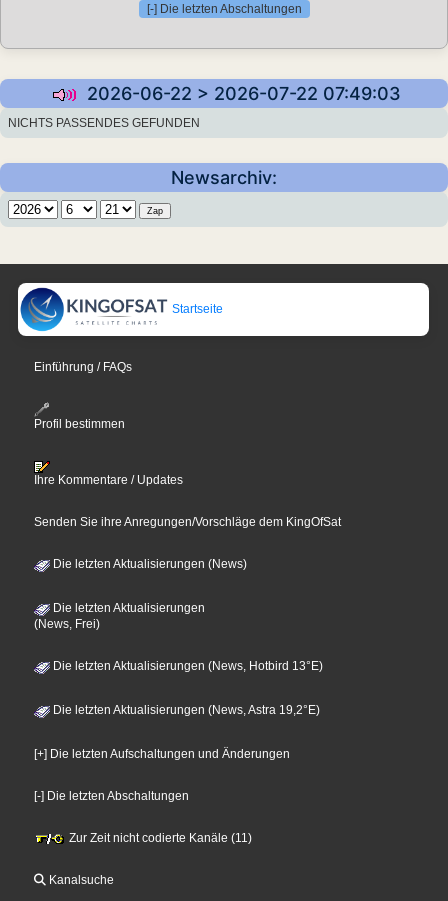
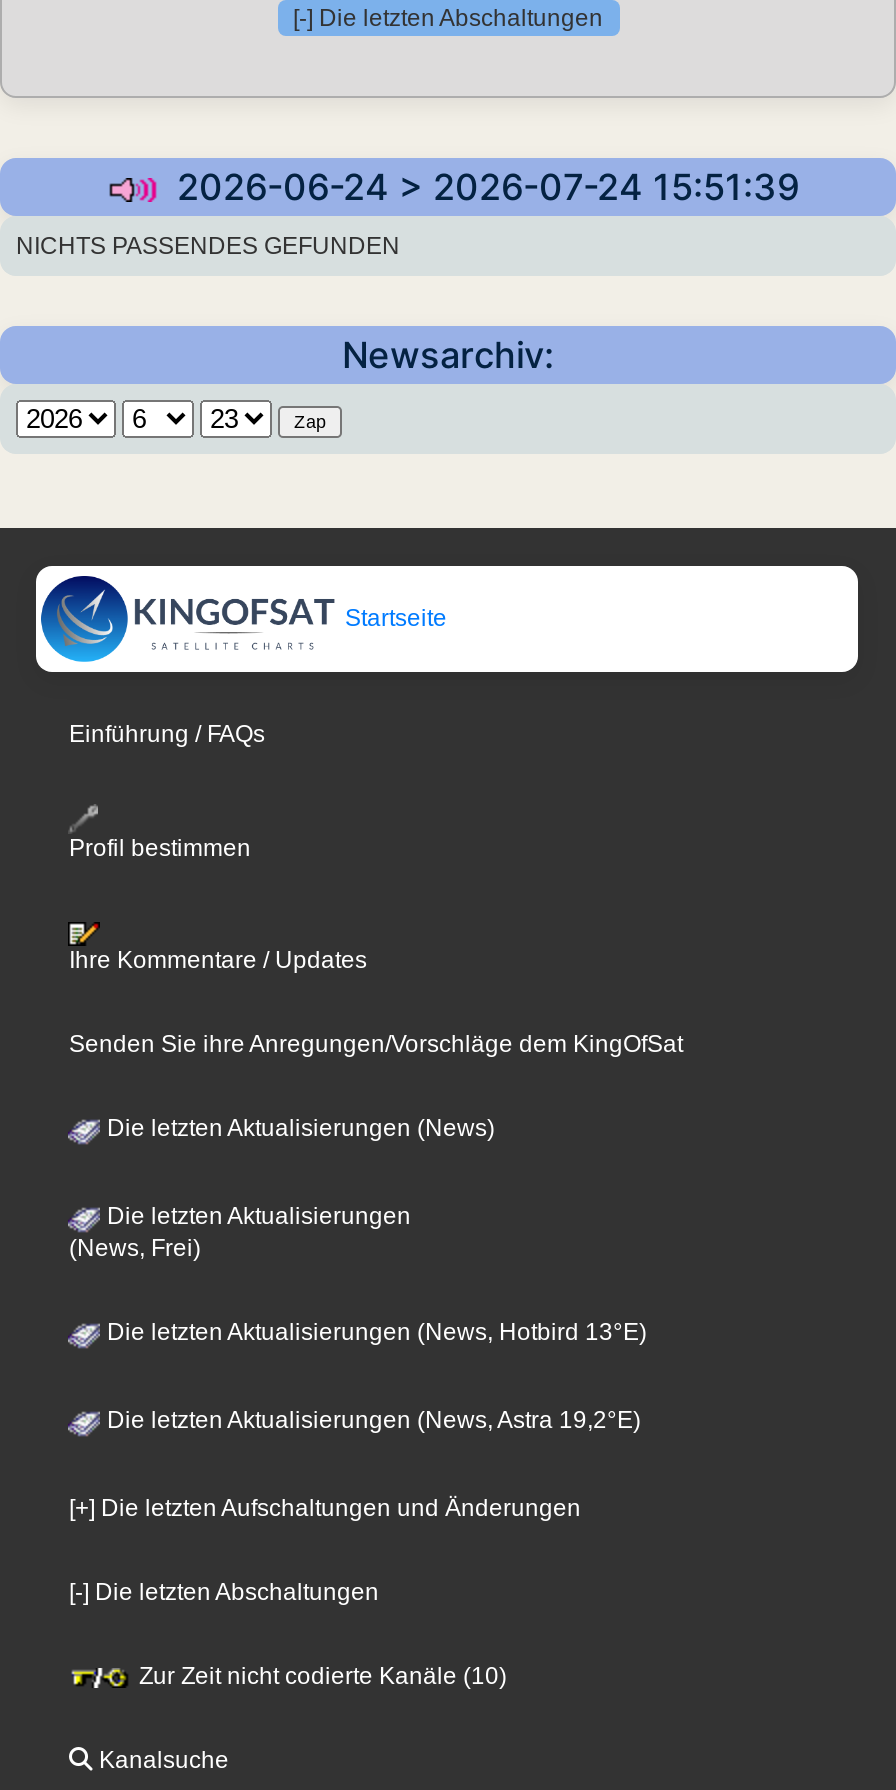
[77,83,401,104] 2026-06-22 > 2026-07-22 07:49:03 -> [157,167,799,209] 2026-06-24 > 2026-07-24 15:51:39
[66,831,252,845] Zur Zeit nicht codierte Kanäle (11) -> [133,1662,507,1690] Zur Zeit nicht codierte Kanäle (10)

